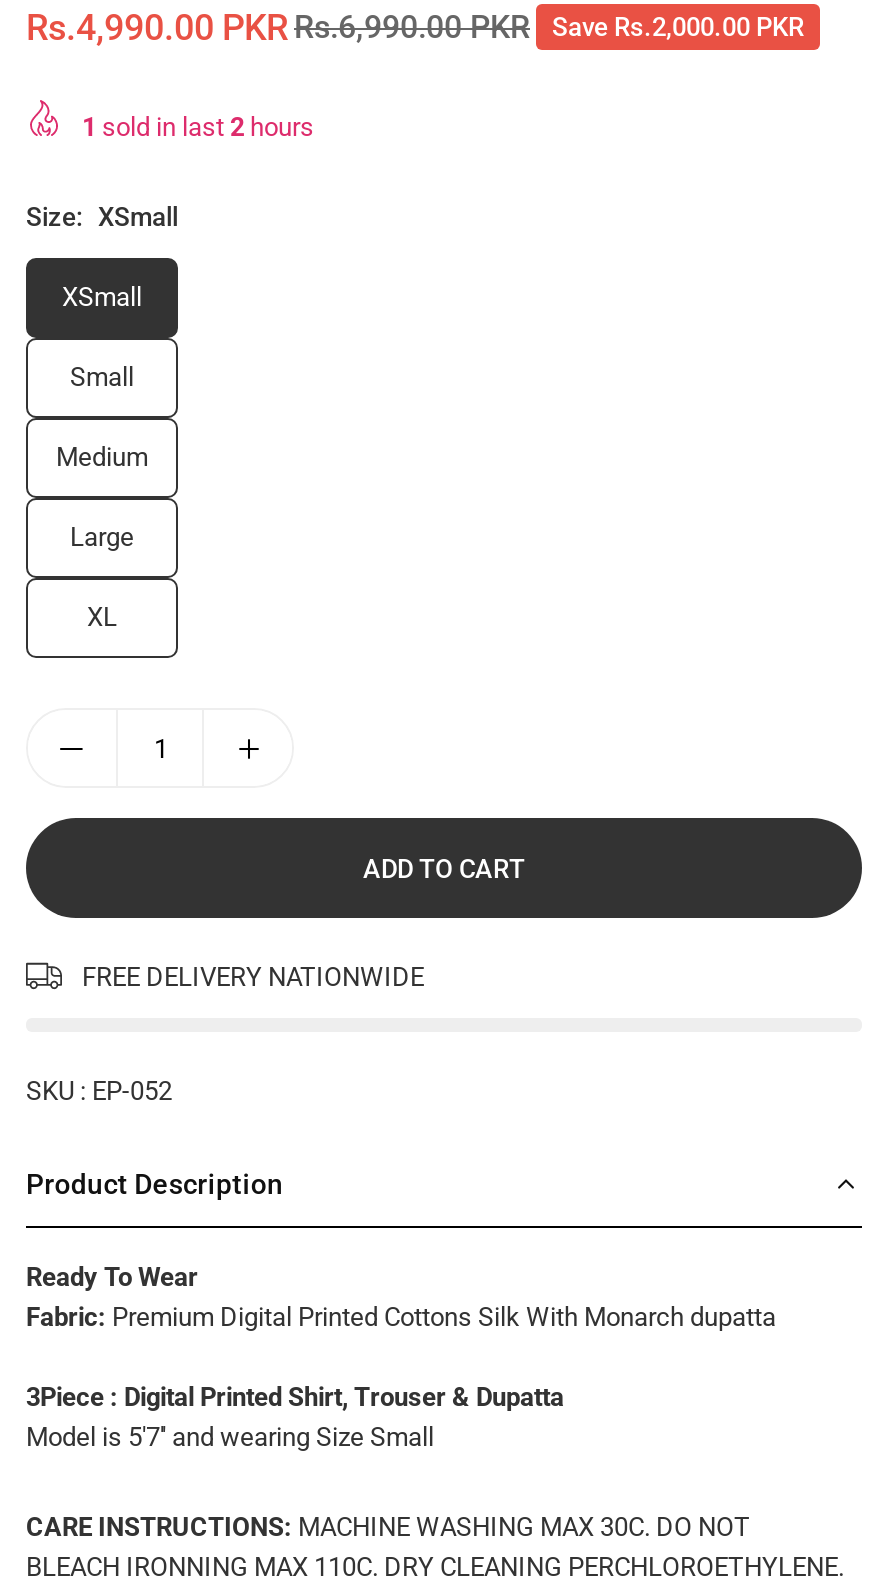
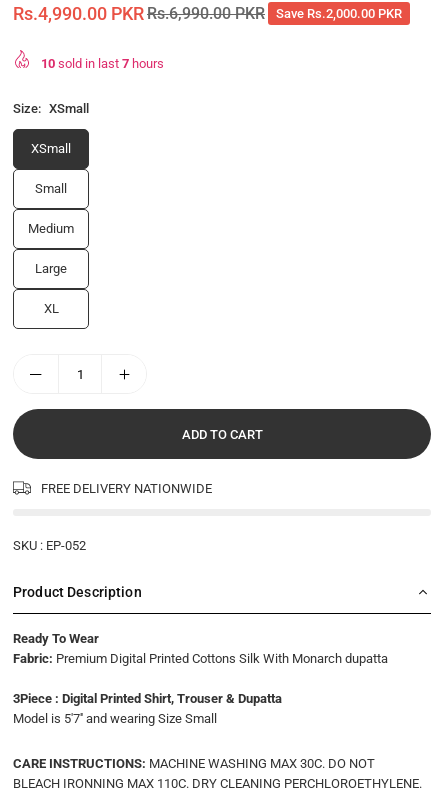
[82,112,314,142] 1 sold in last 2 hours -> [41,56,164,71] 10 sold in last 7 hours

